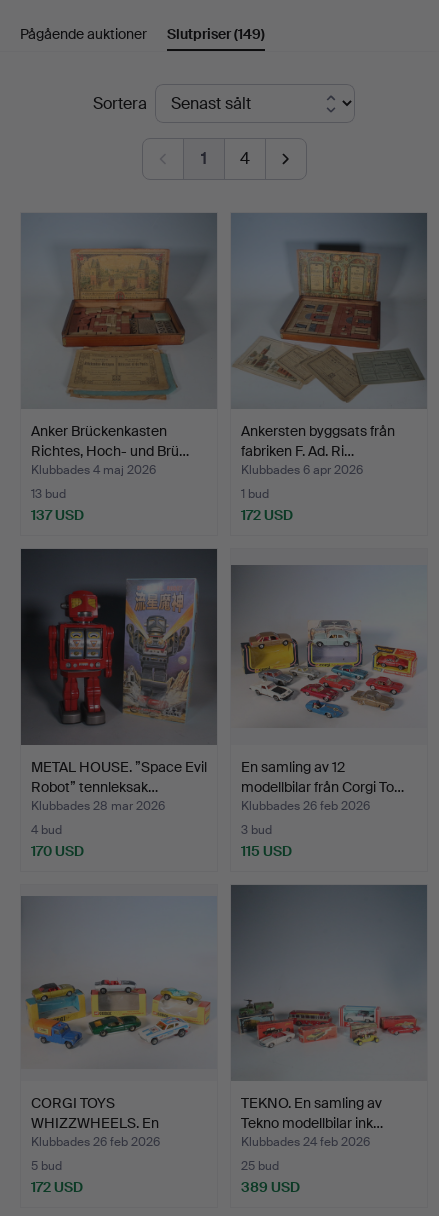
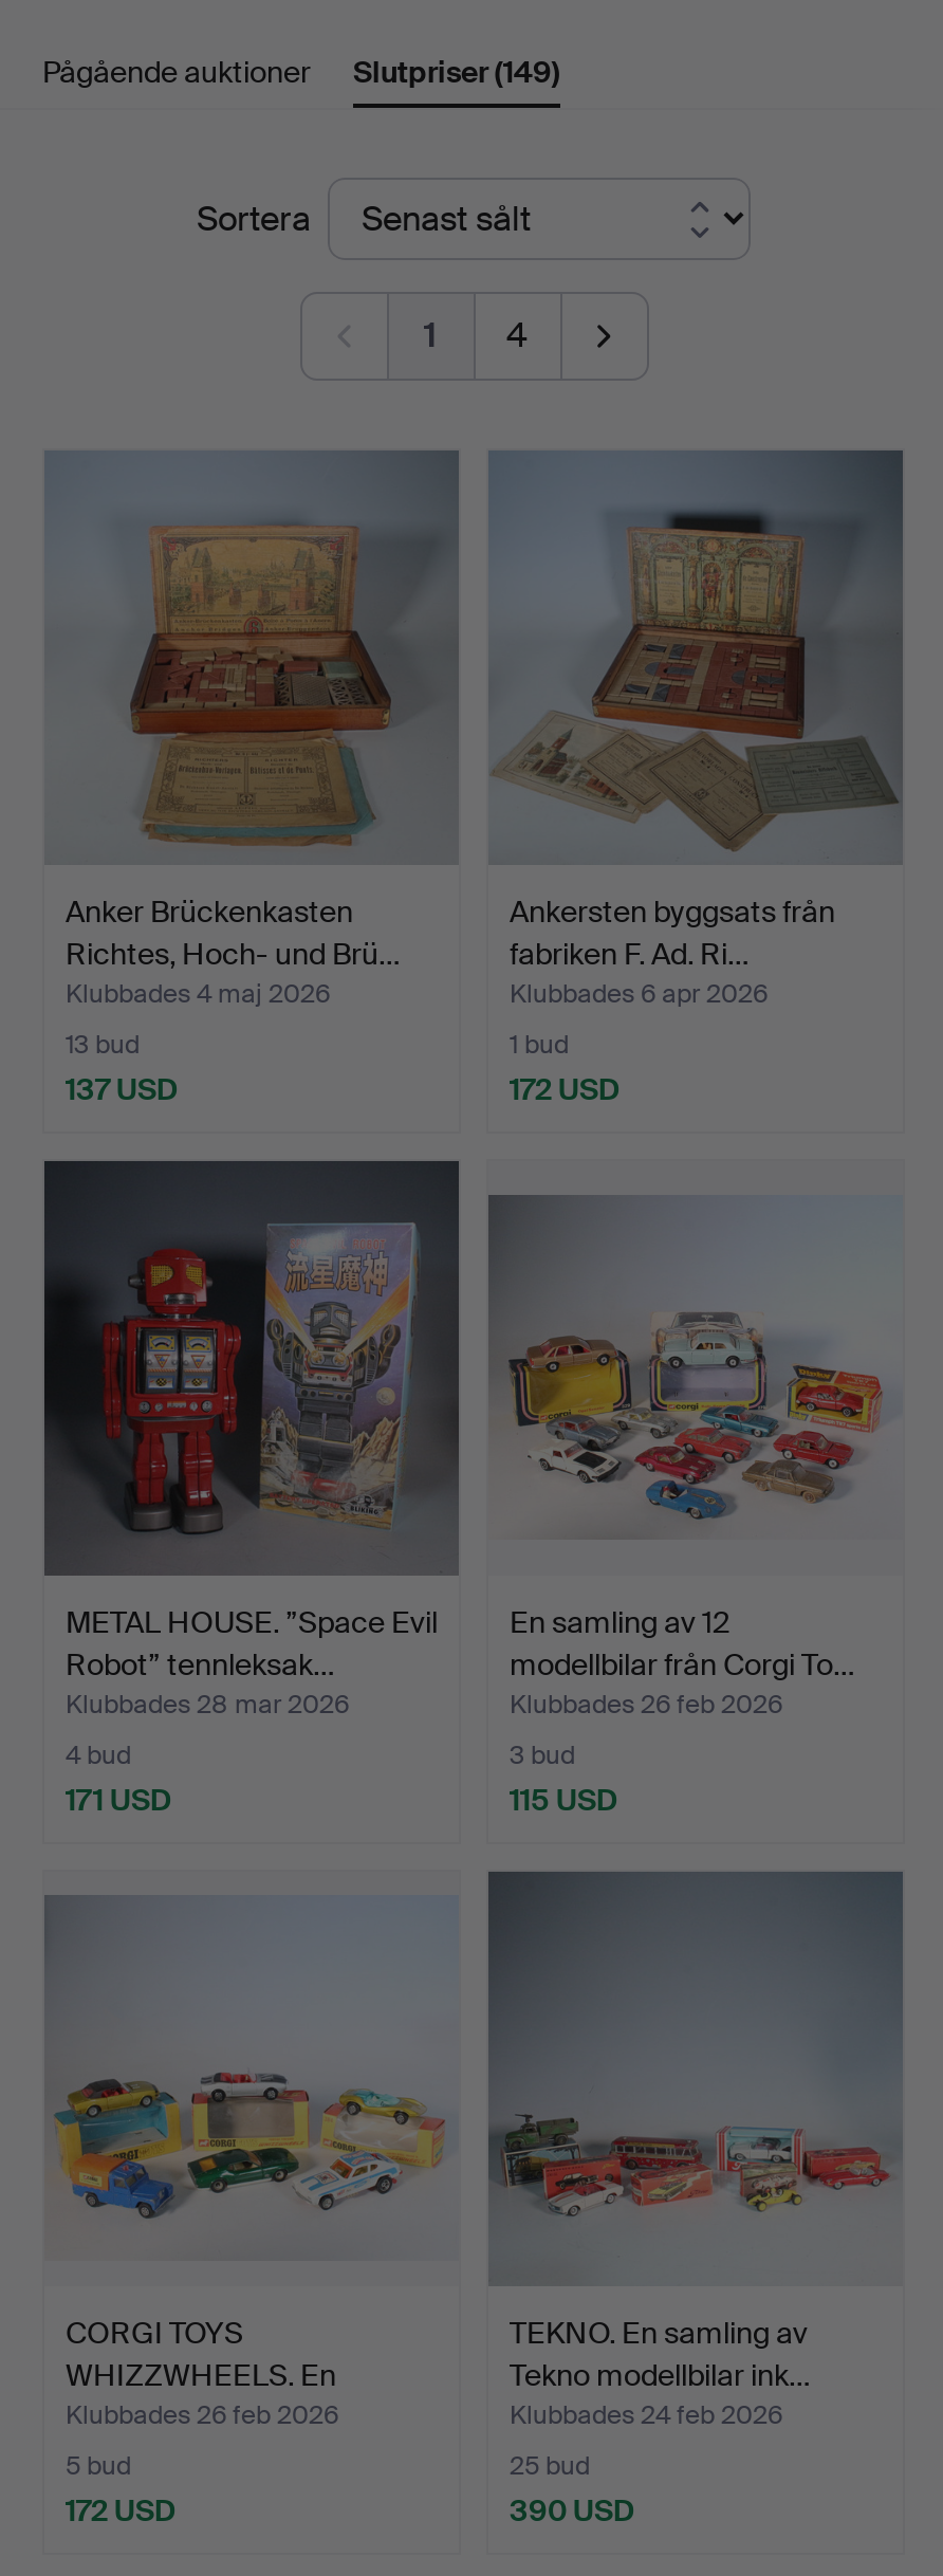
[31,842,84,860] 170 USD -> [66,1780,171,1818] 171 USD
[241,1178,300,1196] 389 USD -> [510,2491,634,2529] 390 USD

